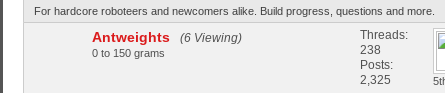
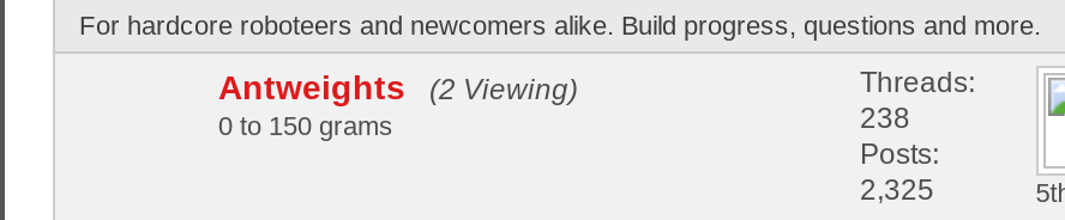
[92,29,242,45] Antweights (6 Viewing) -> [218,68,578,106] Antweights (2 Viewing)

